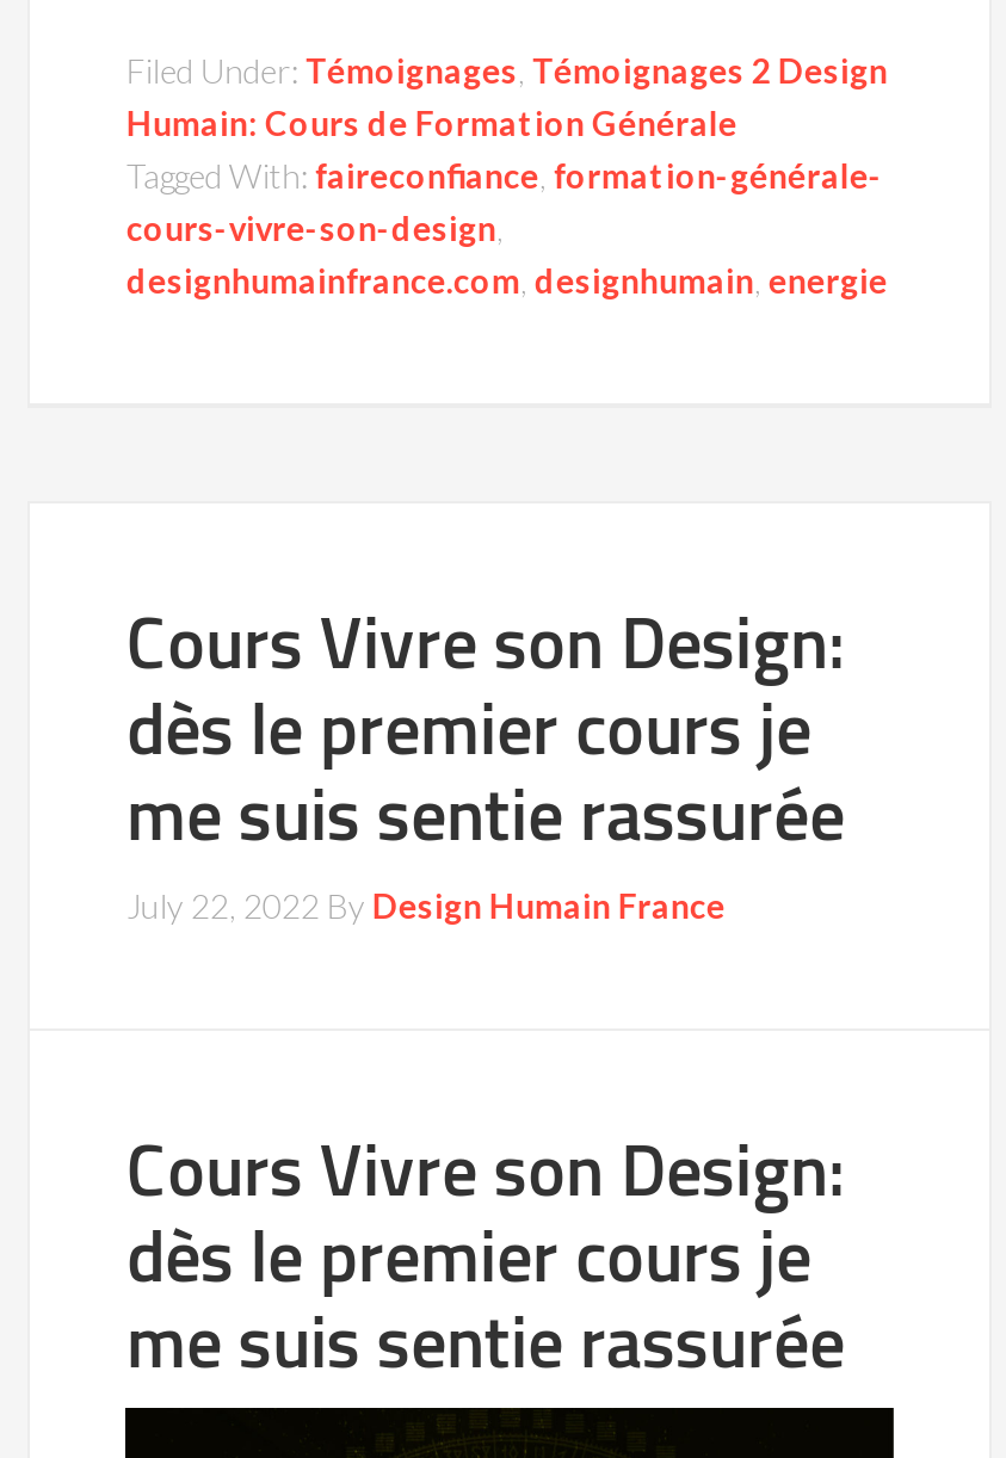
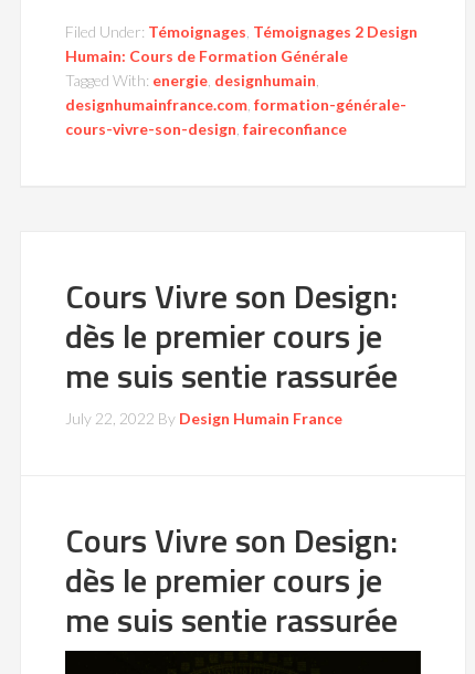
[126,156,888,301] Tagged With: faireconfiance, formation-générale- | cours-vivre-son-design, | designhumainfrance.com, designhumain, energie -> [66,71,407,138] Tagged With: energie, designhumain, | designhumainfrance.com, formation-générale- | cours-vivre-son-design, faireconfiance

